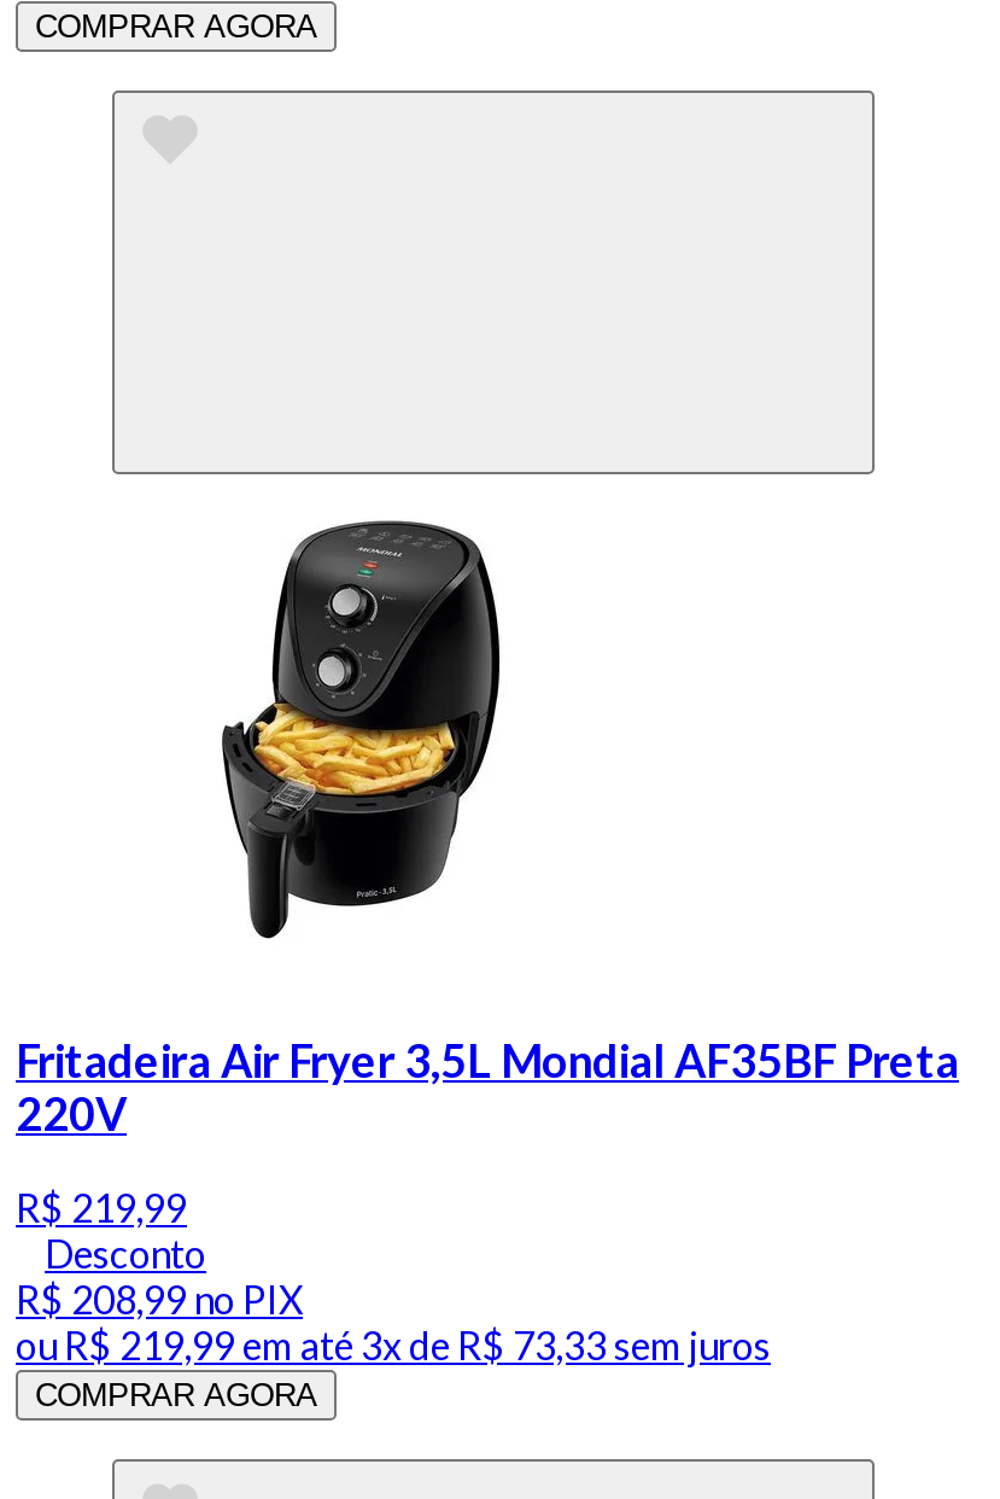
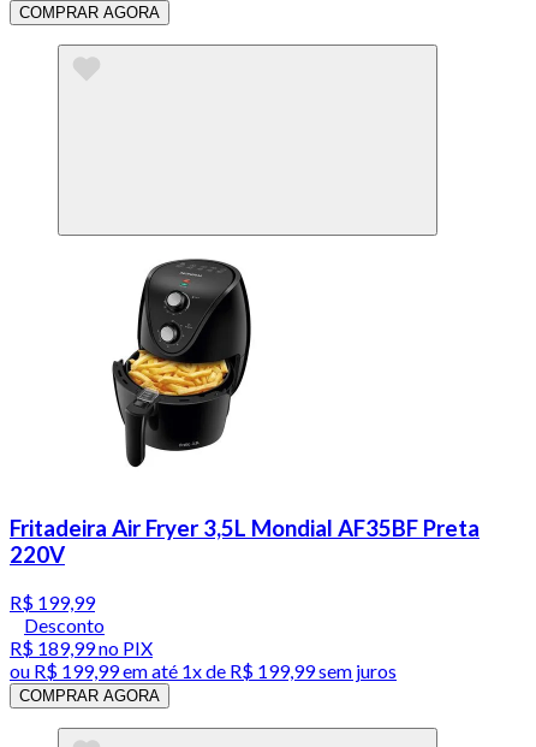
[16,1185,187,1231] R$ 219,99 -> [10,590,95,613] R$ 199,99
[16,1276,303,1322] R$ 208,99 no PIX -> [10,636,153,659] R$ 189,99 no PIX
[16,1322,771,1368] ou R$ 219,99 em até 3x de R$ 73,33 sem juros -> [10,659,397,682] ou R$ 199,99 em até 1x de R$ 199,99 sem juros

